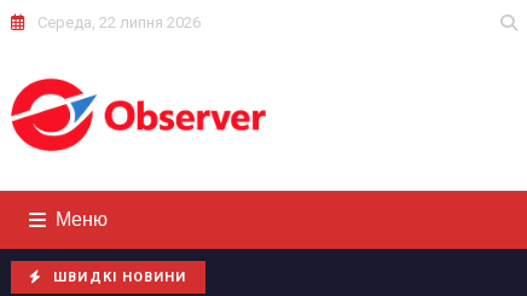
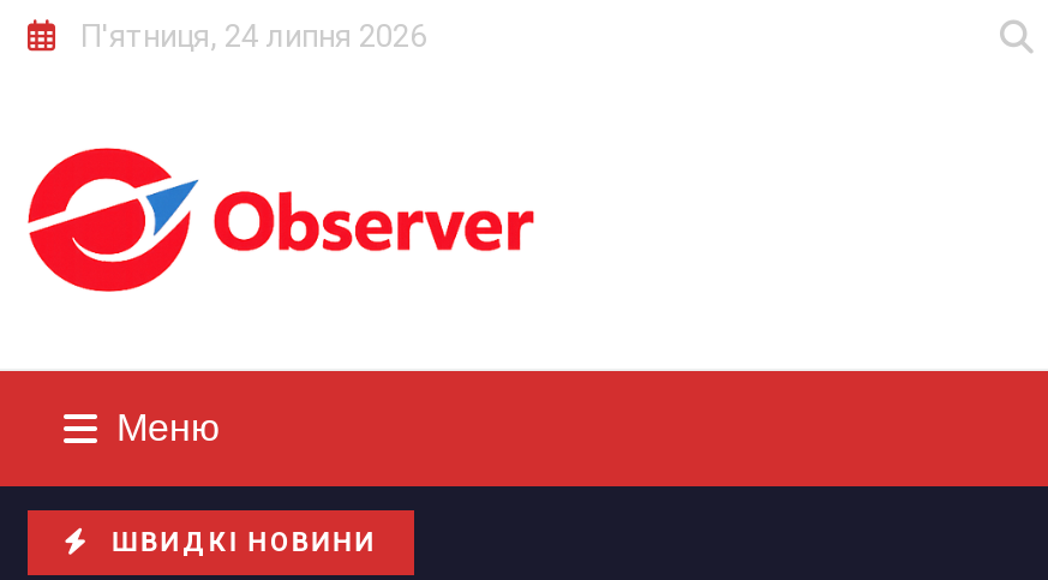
[34,13,201,31] Середа, 22 липня 2026 -> [73,18,426,54] П'ятниця, 24 липня 2026

